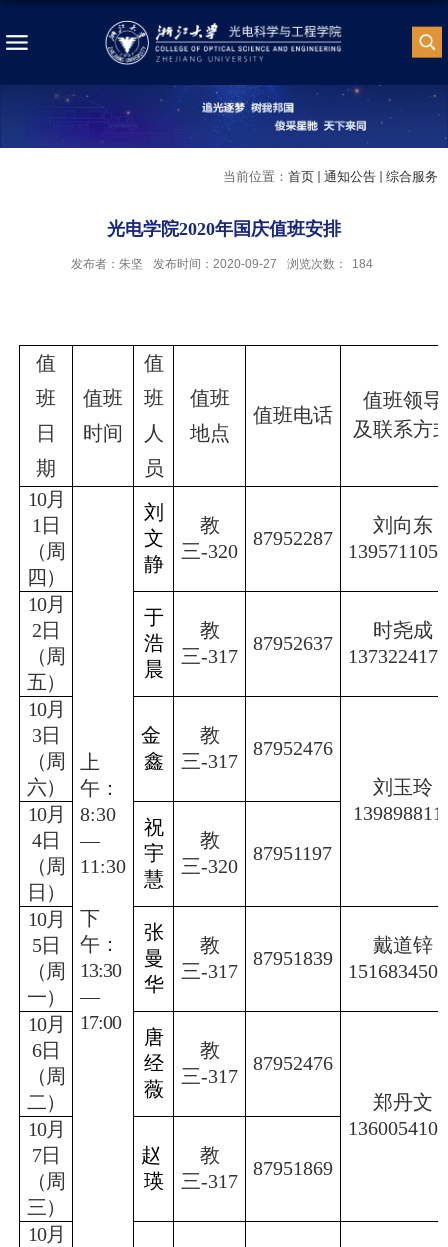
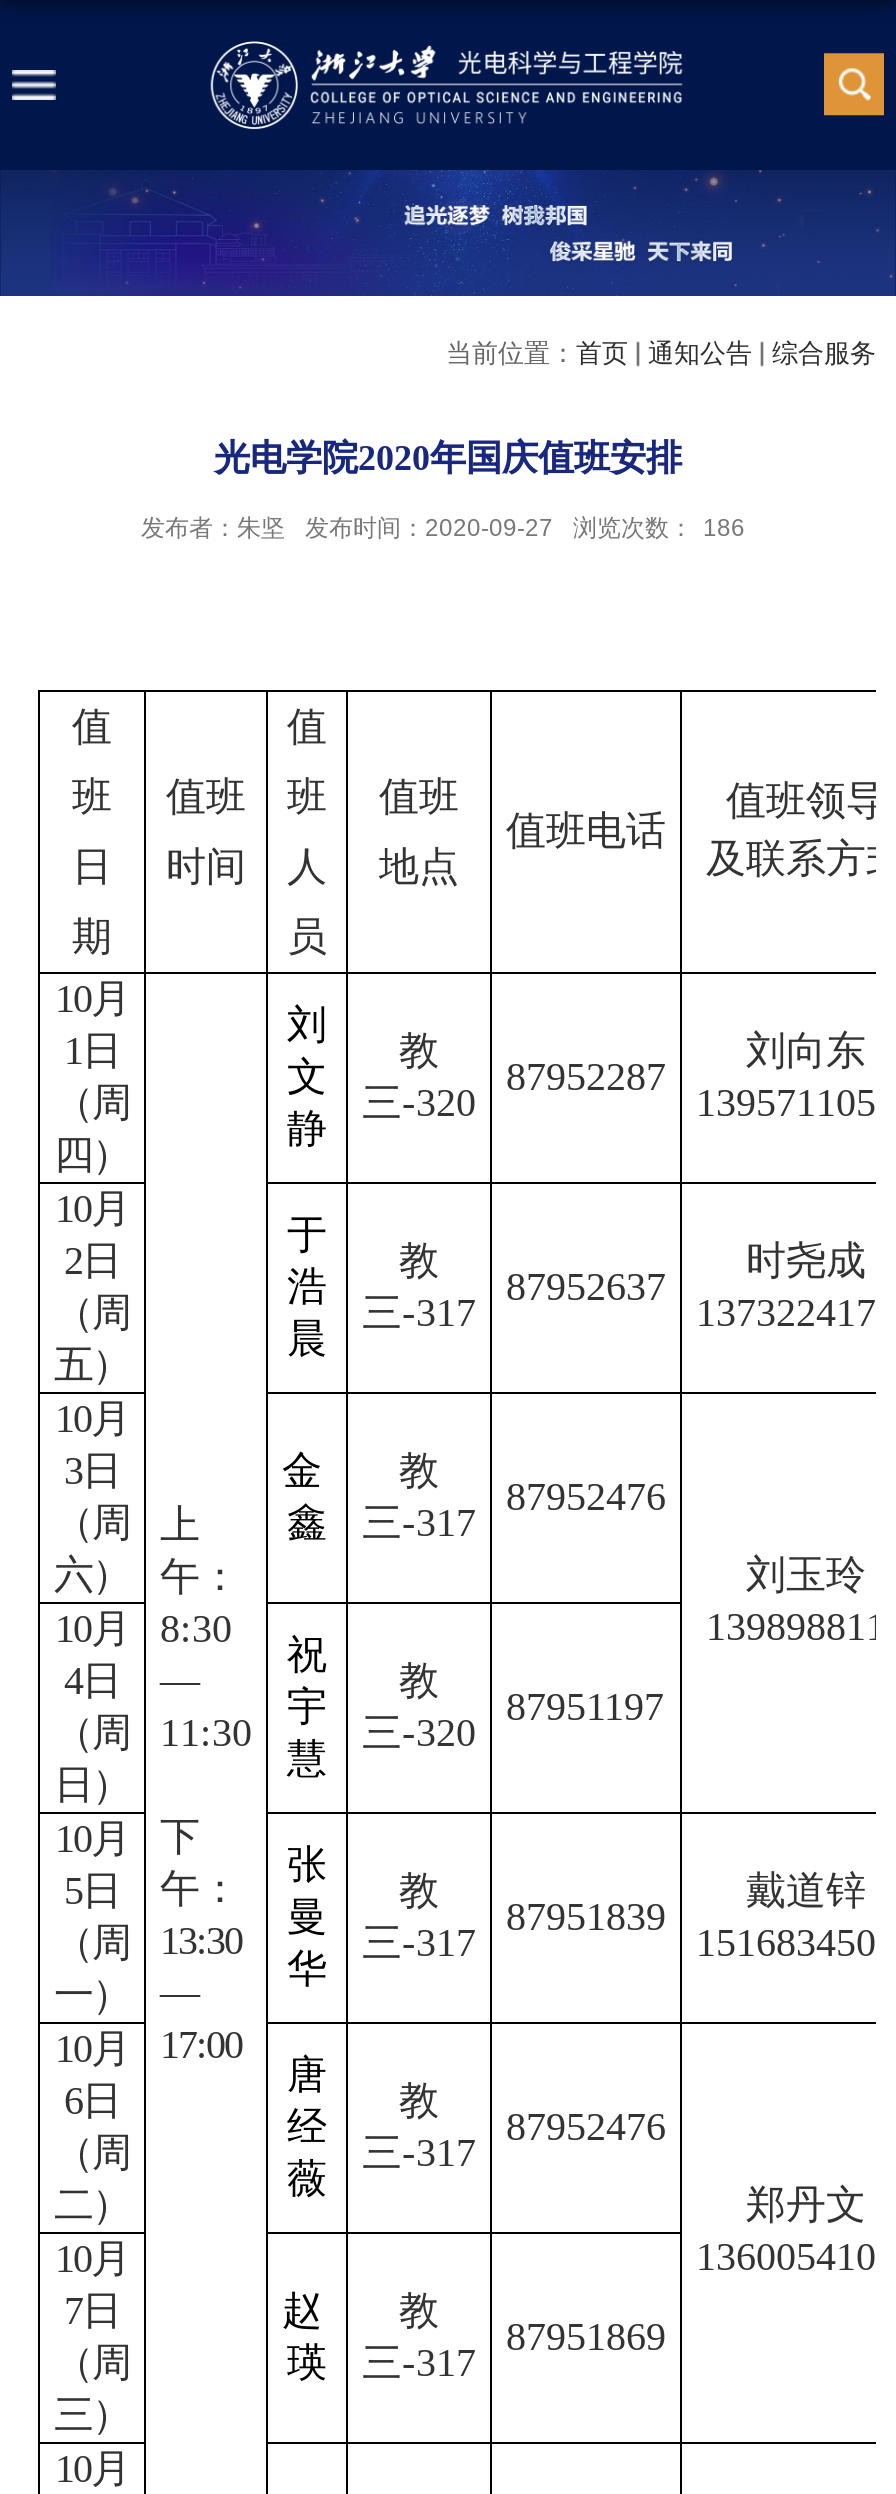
[70,257,372,271] 发布者：朱坚 发布时间：2020-09-27 浏览次数： 184 -> [141,515,745,543] 发布者：朱坚 发布时间：2020-09-27 浏览次数： 186

